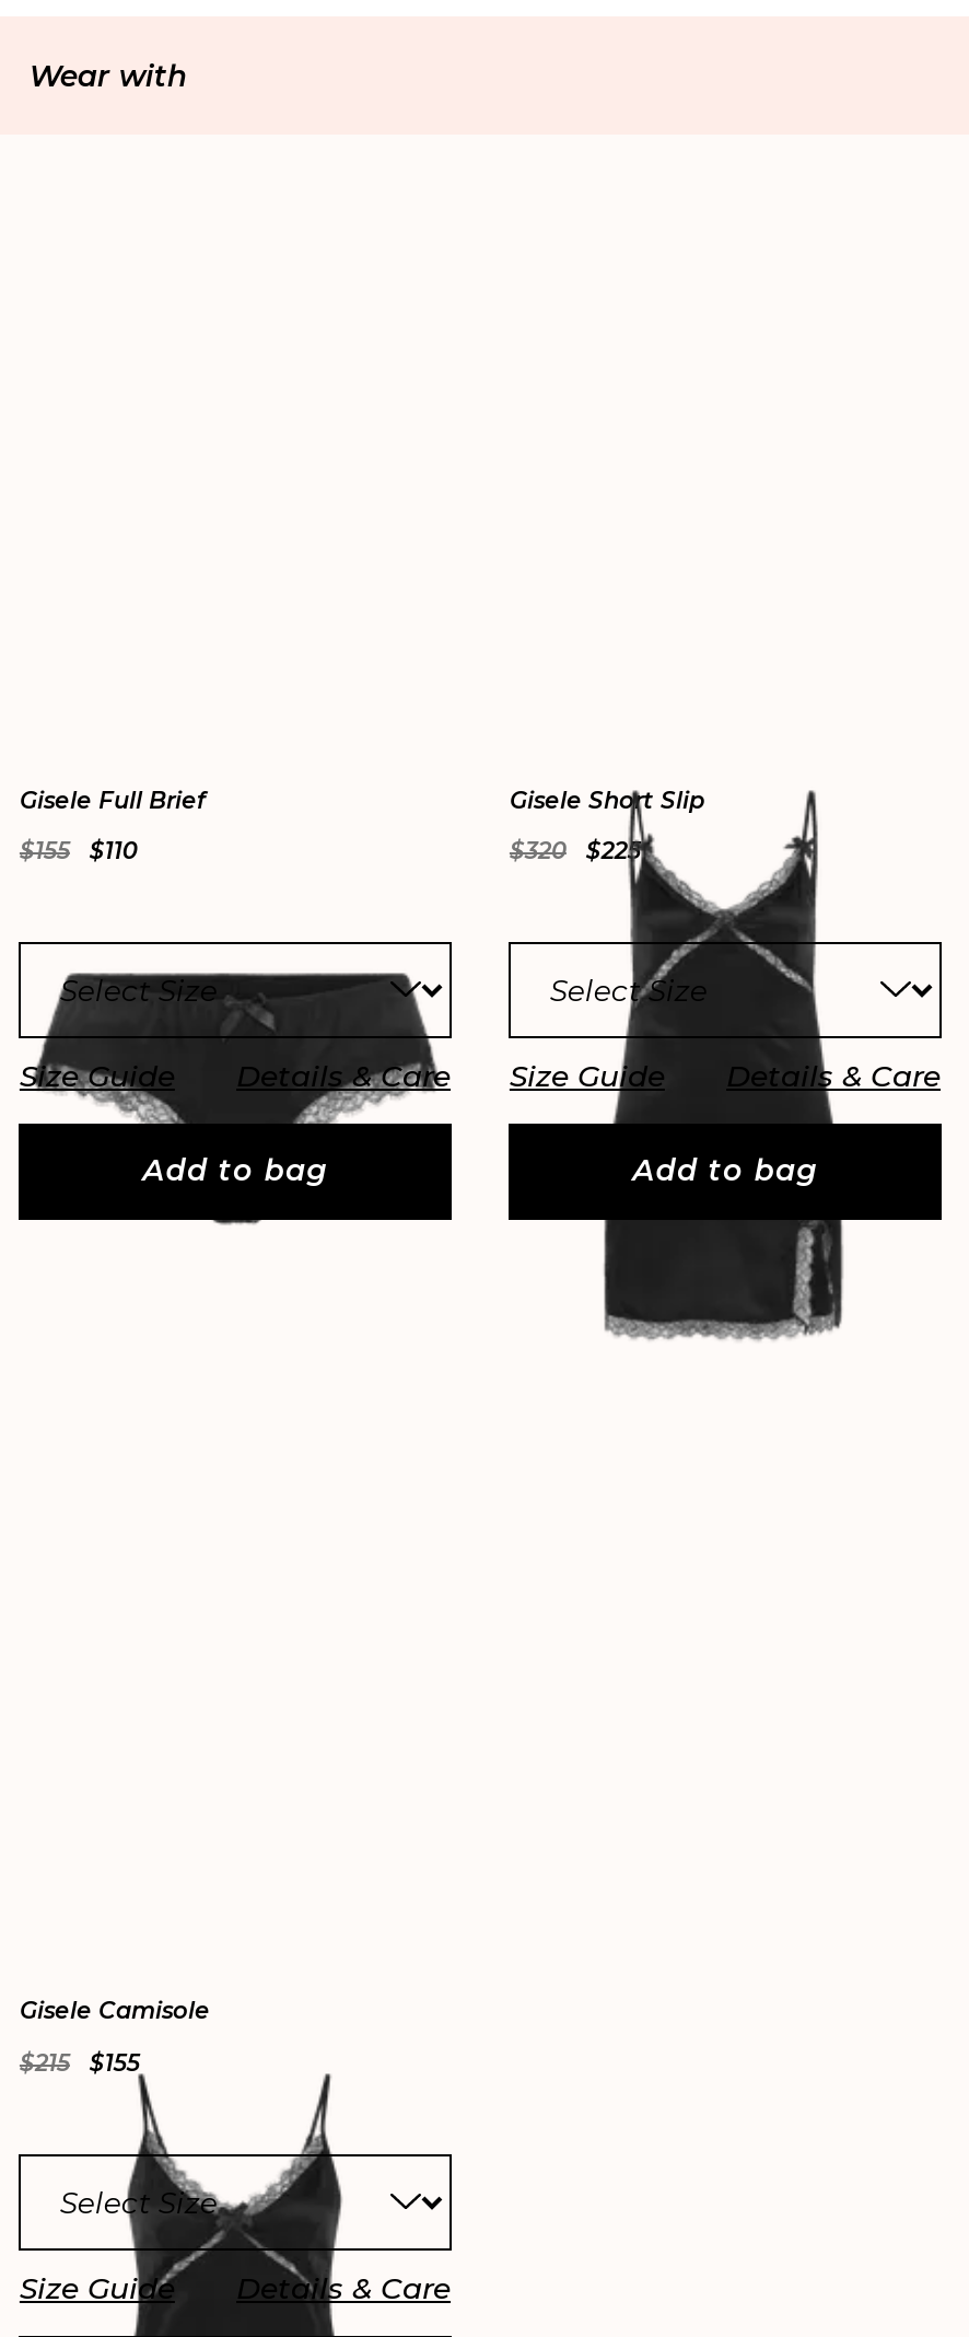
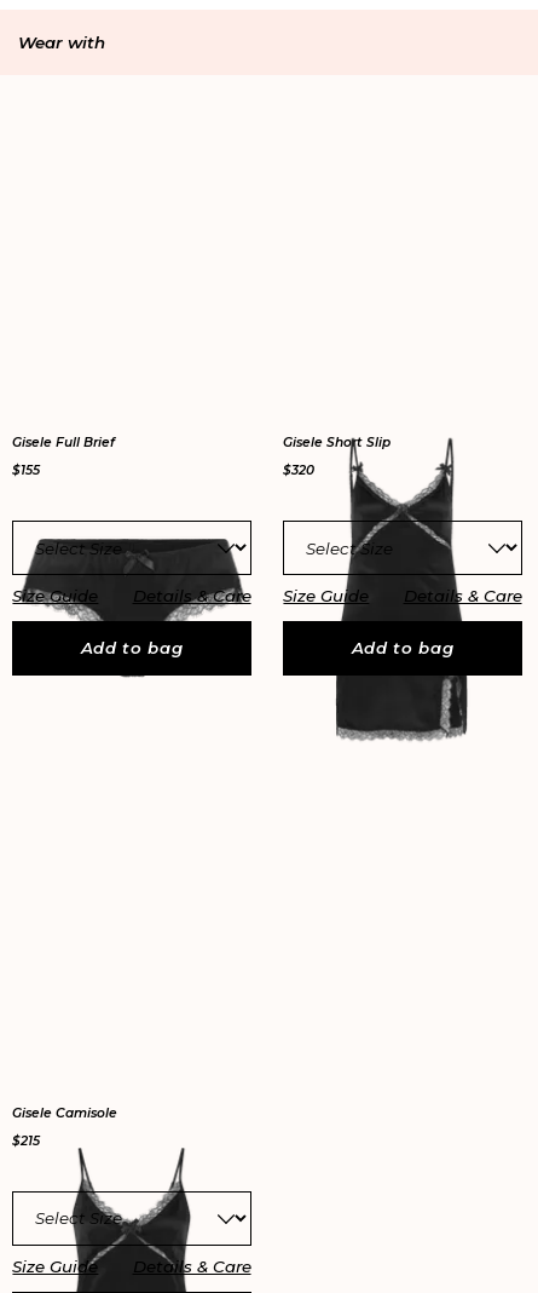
[89,837,138,865] $110 -> none
[586,837,641,865] $225 -> none
[89,2049,140,2077] $155 -> none

